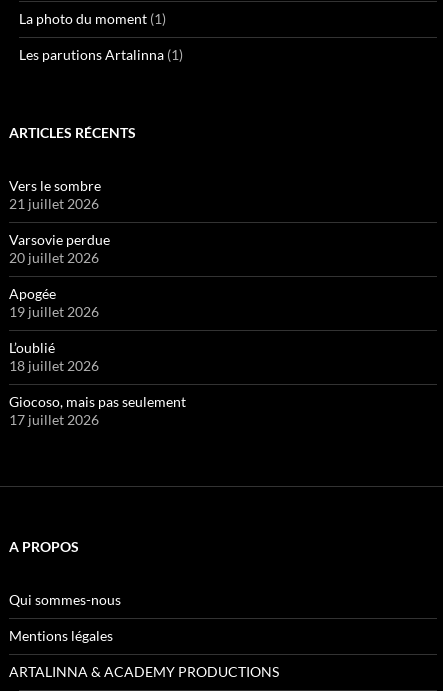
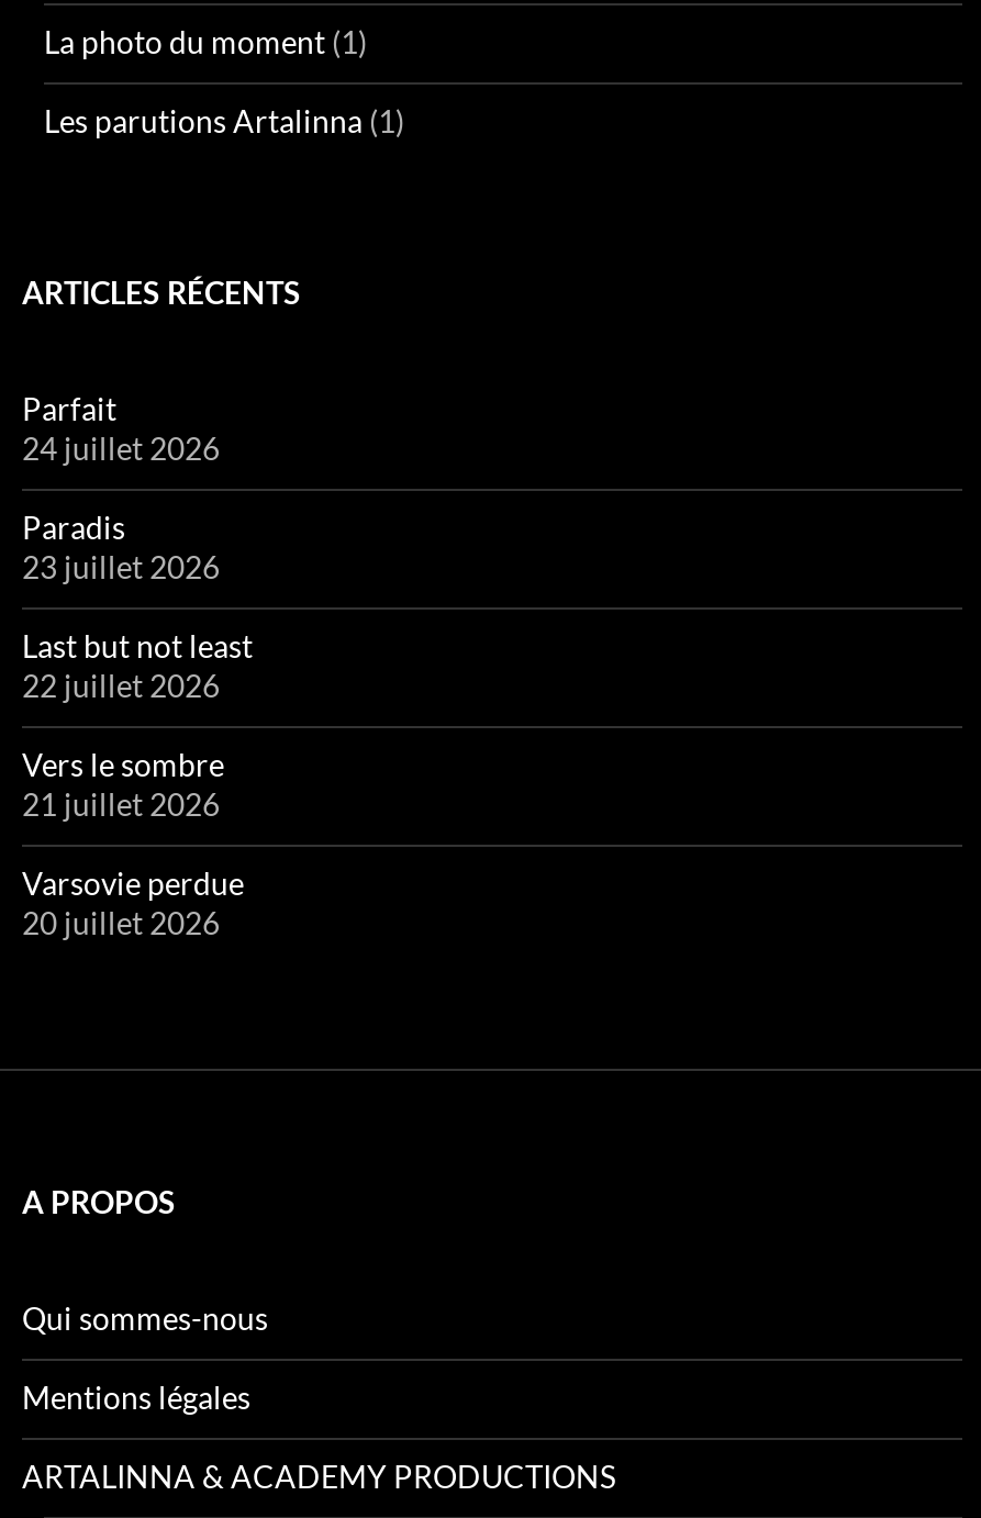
none -> [22,389,253,703] Parfait | 24 juillet 2026 | Paradis | 23 juillet 2026 | Last but not least | 22 juillet 2026
moved [9,177,110,266] -> [22,745,244,940]: Vers le sombre | 21 juillet 2026 | Varsovie perdue | 20 juillet 2026
[9,285,186,428] Apogée | 19 juillet 2026 | L’oublié | 18 juillet 2026 | Giocoso, mais pas seulement | 17 juillet 2026 -> none

